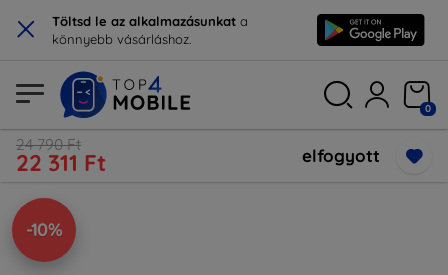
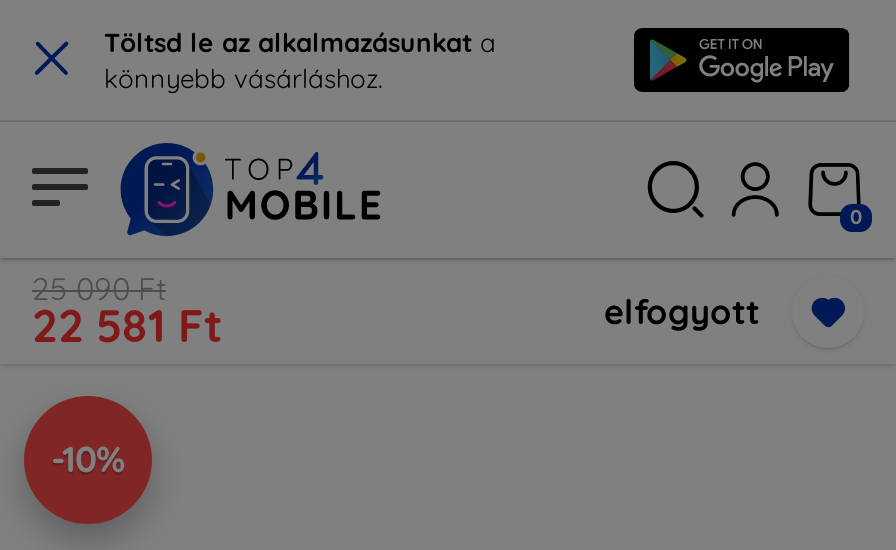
[16,134,81,154] 24 790 Ft -> [32,268,166,308] 25 090 Ft
[16,148,106,177] 22 311 Ft -> [32,296,222,354] 22 581 Ft

